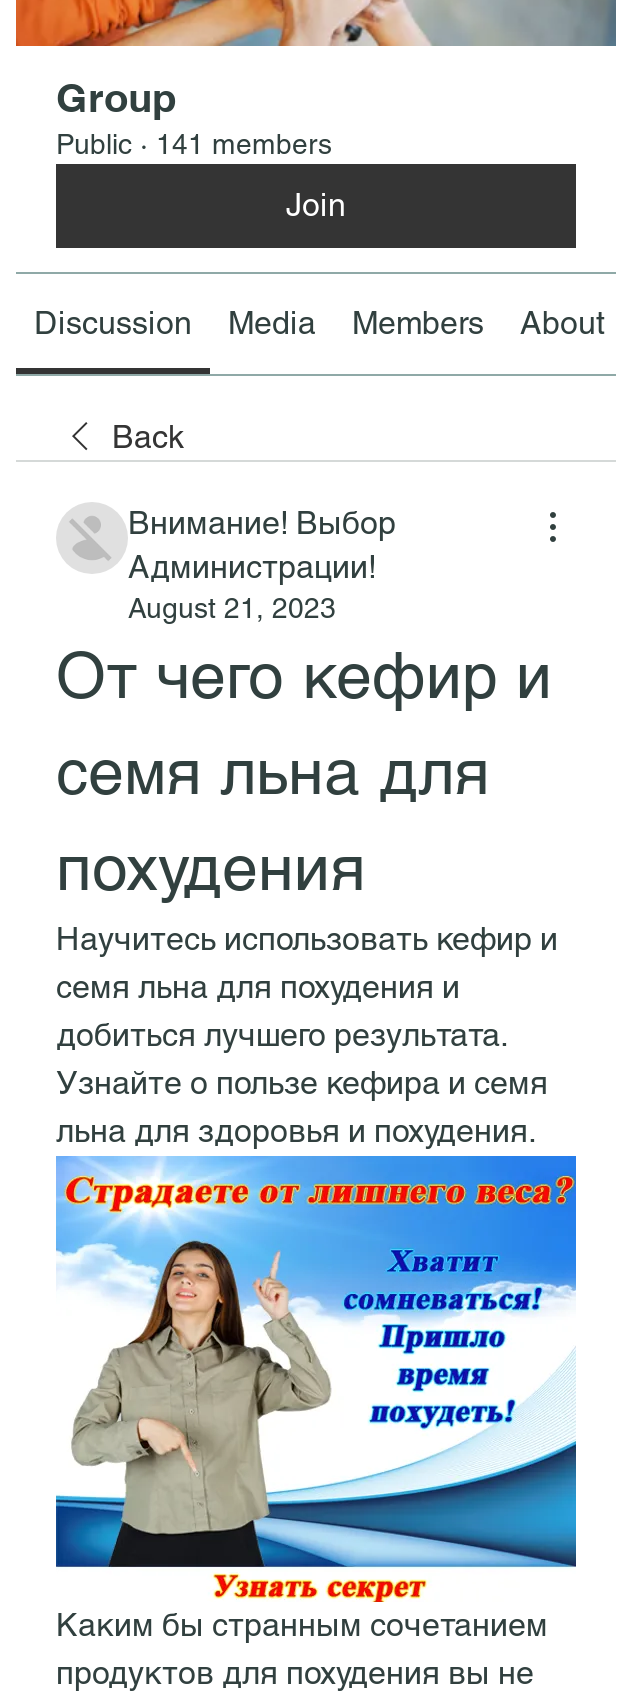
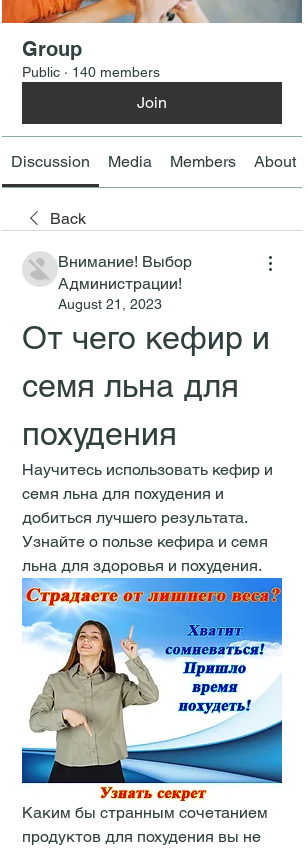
[56,128,332,160] Public · 141 members -> [22,64,160,80] Public · 140 members

